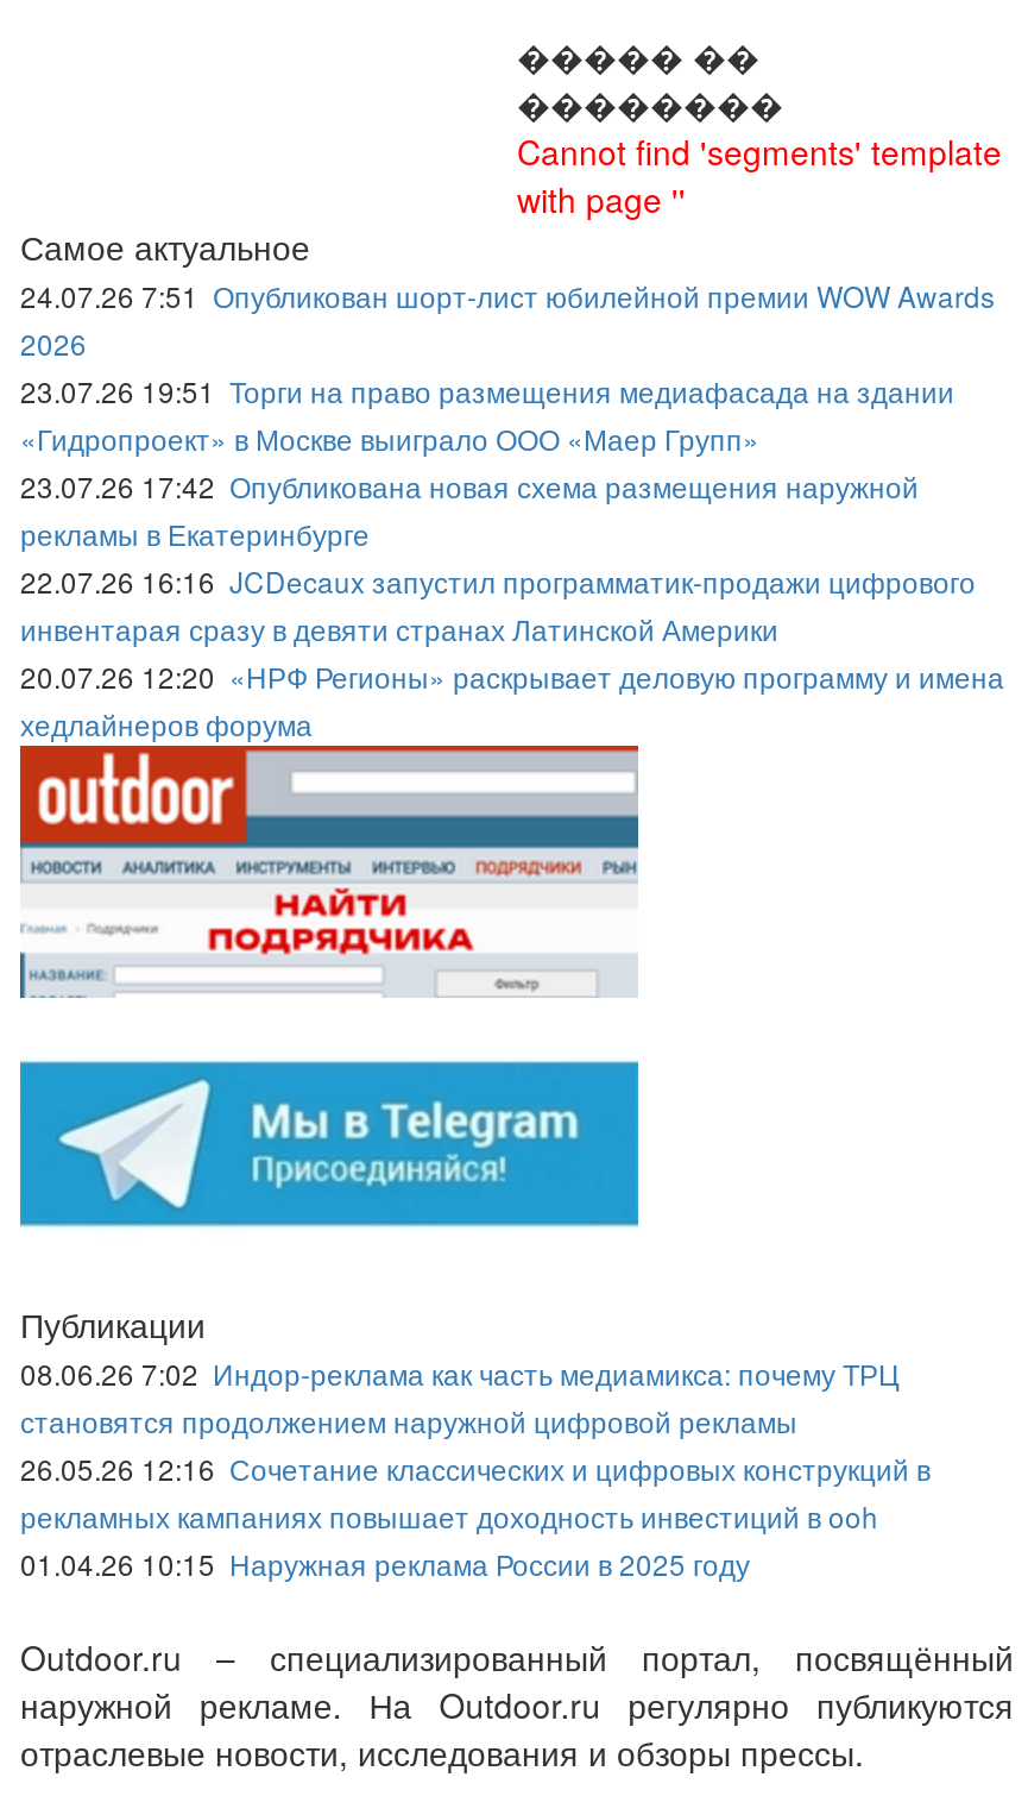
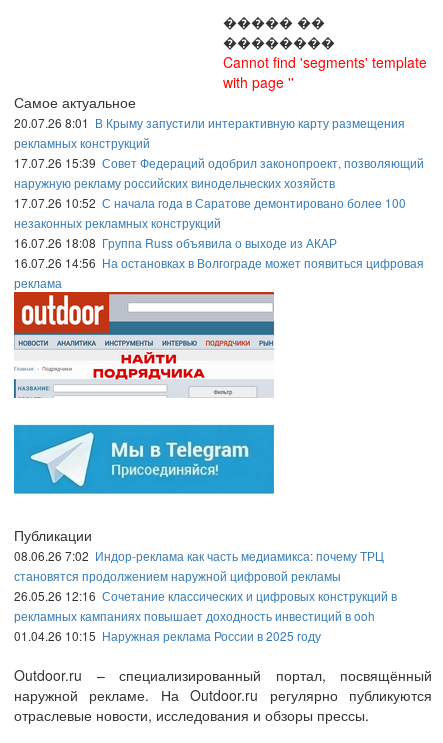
[20,275,1004,743] 24.07.26 7:51 Опубликован шорт-лист юбилейной премии WOW Awards | 2026 | 23.07.26 19:51 Торги на право размещения медиафасада на здании | «Гидропроект» в Москве выиграло ООО «Маер Групп» | 23.07.26 17:42 Опубликована новая схема размещения наружной | рекламы в Екатеринбурге | 22.07.26 16:16 JCDecaux запустил программатик-продажи цифрового | инвентарая сразу в девяти странах Латинской Америки | 20.07.26 12:20 «НРФ Регионы» раскрывает деловую программу и имена | хедлайнеров форума -> [14,114,424,291] 20.07.26 8:01 В Крыму запустили интерактивную карту размещения | рекламных конструкций | 17.07.26 15:39 Совет Федераций одобрил законопроект, позволяющий | наружную рекламу российских винодельческих хозяйств | 17.07.26 10:52 С начала года в Саратове демонтировано более 100 | незаконных рекламных конструкций | 16.07.26 18:08 Группа Russ объявила о выходе из АКАР | 16.07.26 14:56 На остановках в Волгограде может появиться цифровая | реклама

